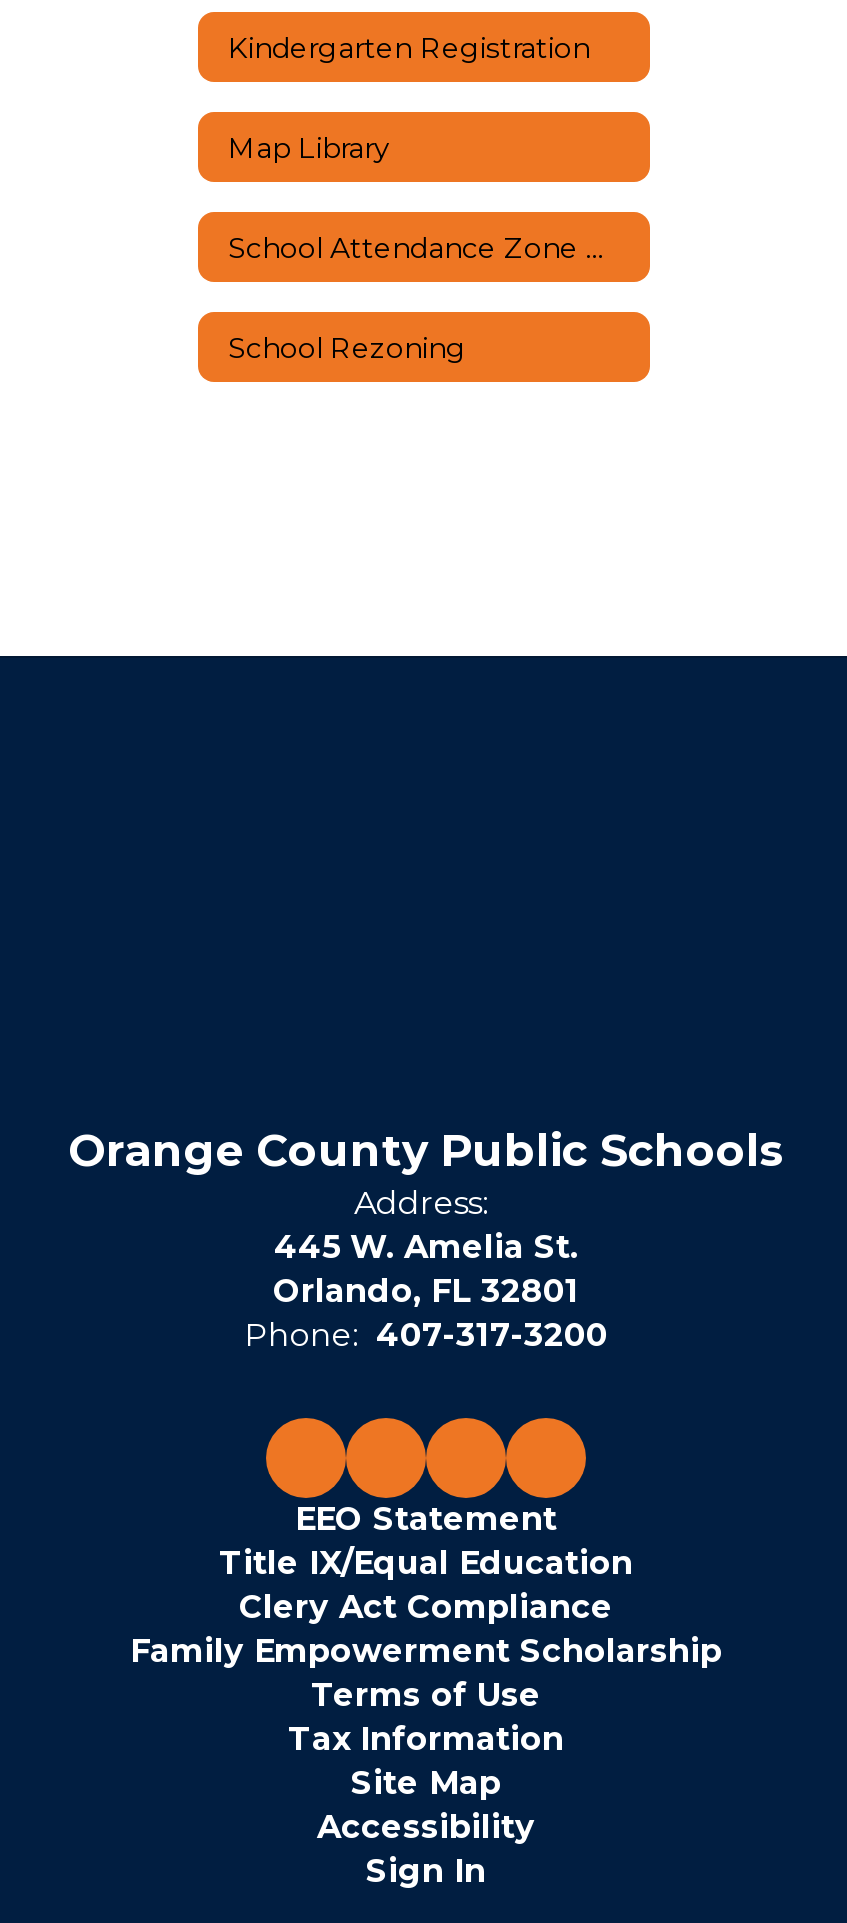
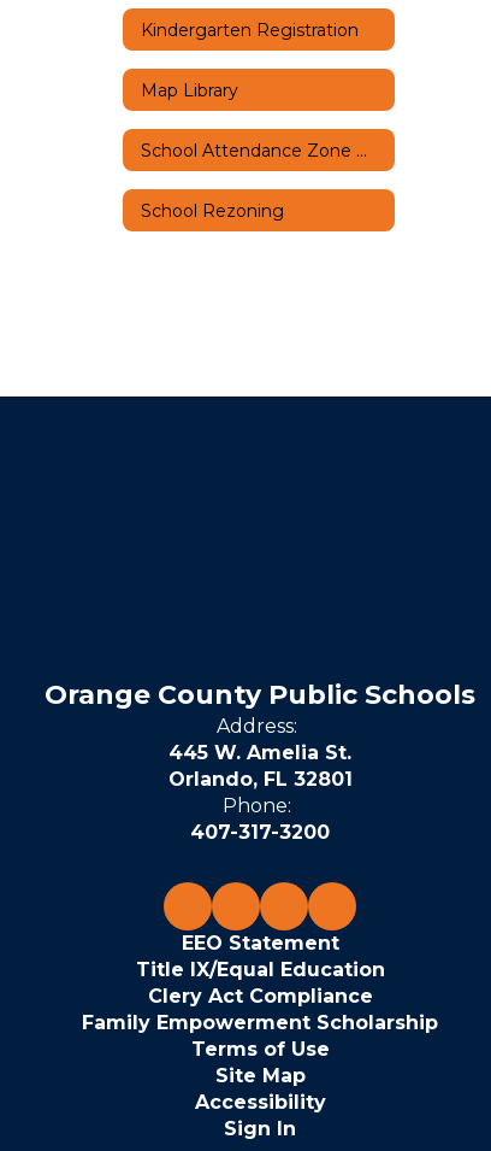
moved [130,1500,722,1714] -> [82,932,438,1061]: EEO Statement | Title IX/Equal Education | Clery Act Compliance | Family Empowerment Scholarship | Terms of Use
[288,1720,564,1758] Tax Information -> none

